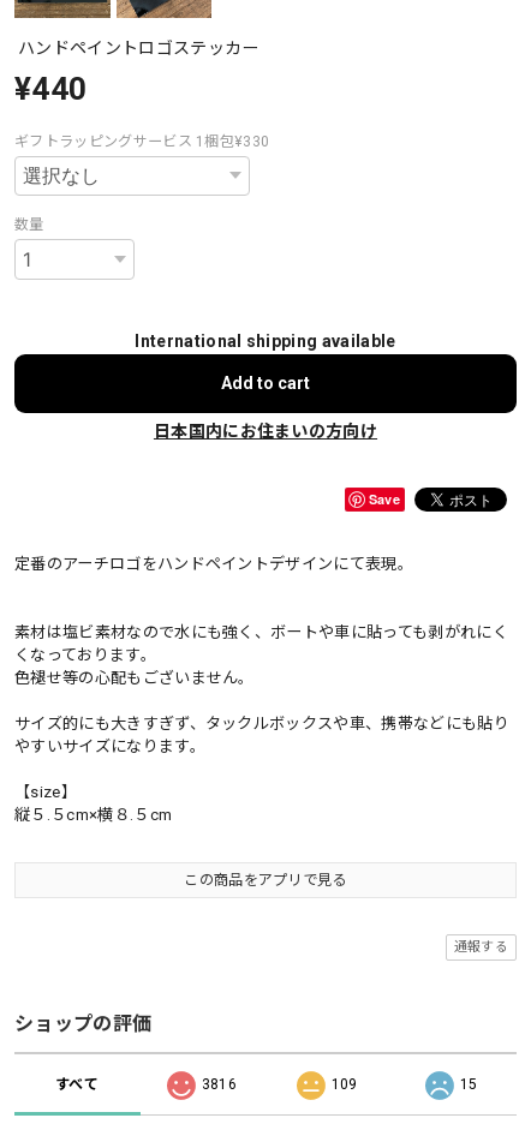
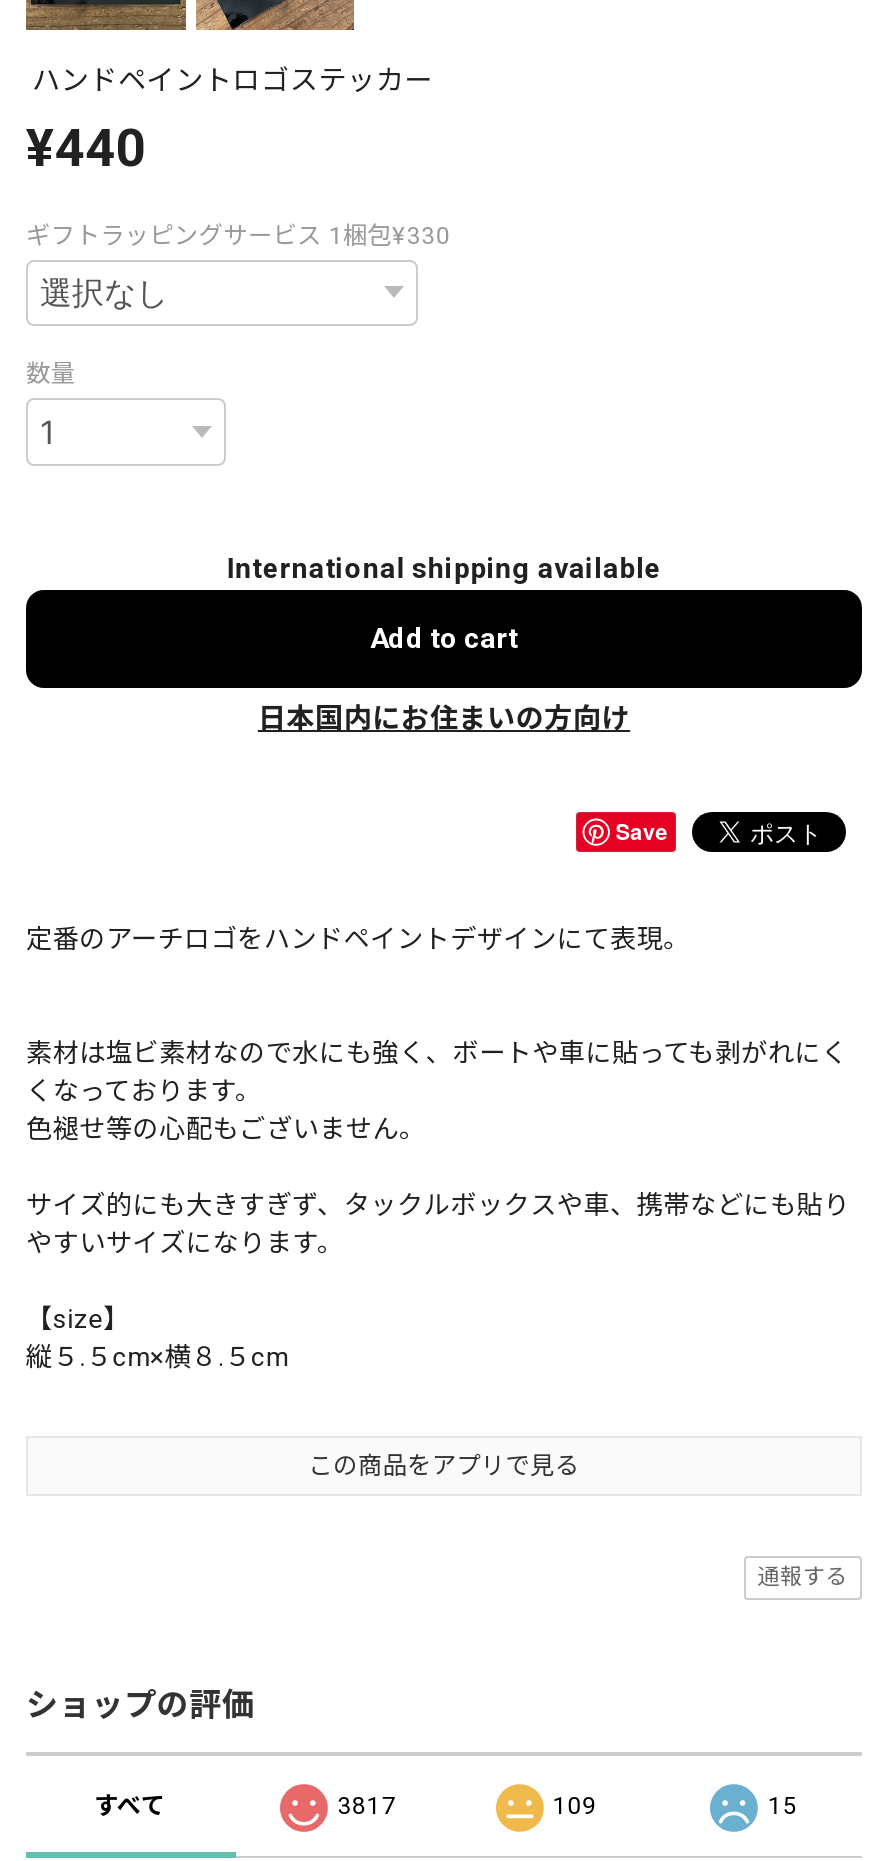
[202,1076,237,1093] 3816 -> [338,1792,396,1820] 3817

